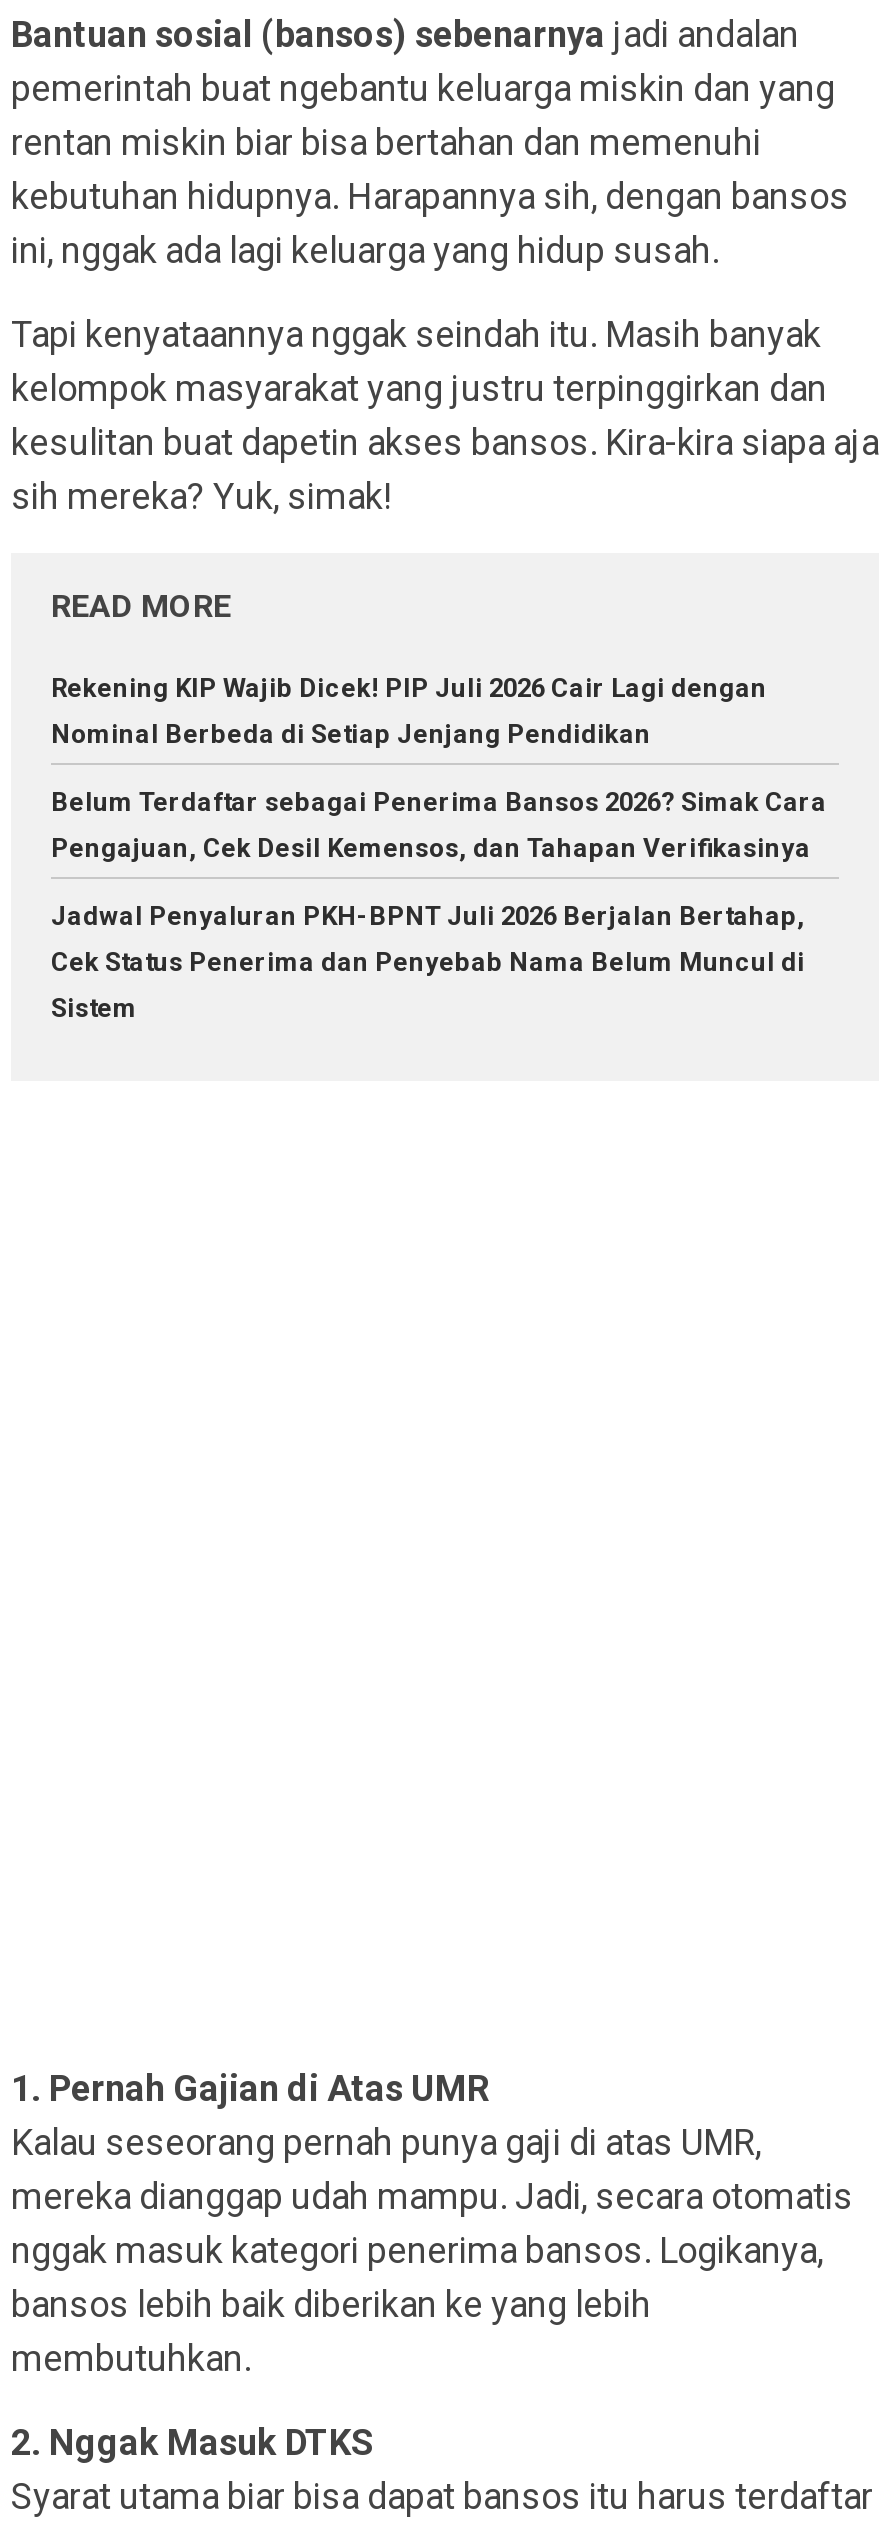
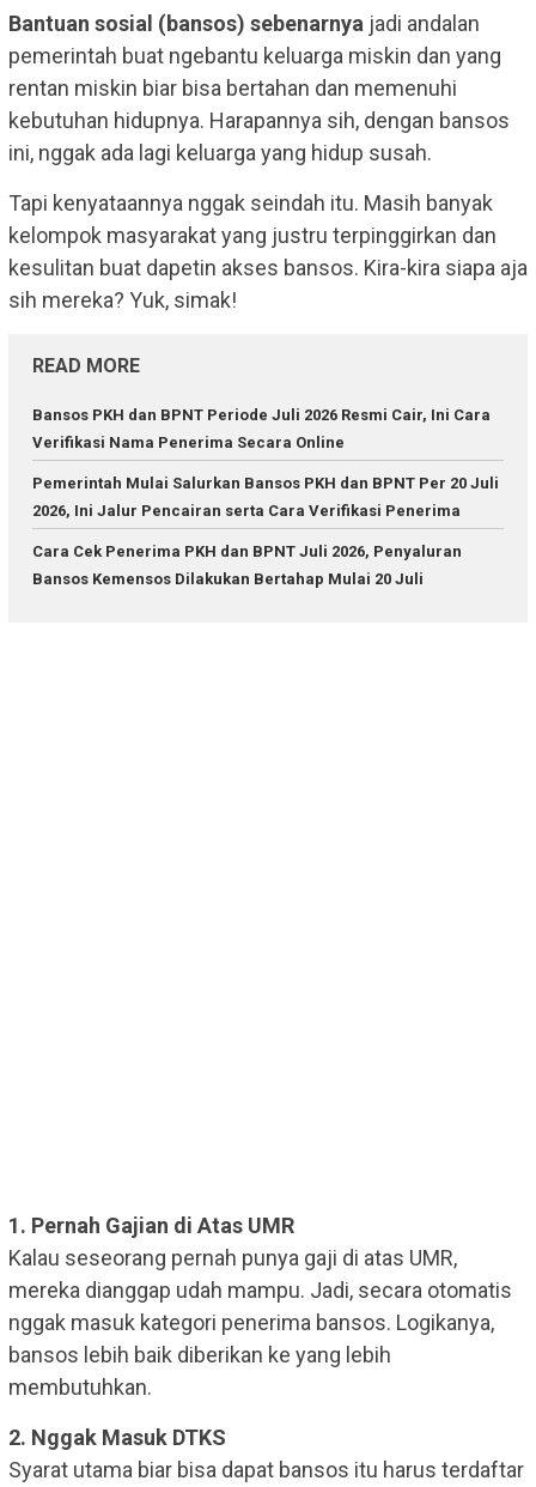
[51,674,827,1024] Rekening KIP Wajib Dicek! PIP Juli 2026 Cair Lagi dengan | Nominal Berbeda di Setiap Jenjang Pendidikan | Belum Terdaftar sebagai Penerima Bansos 2026? Simak Cara | Pengajuan, Cek Desil Kemensos, dan Tahapan Verifikasinya | Jadwal Penyaluran PKH-BPNT Juli 2026 Berjalan Bertahap, | Cek Status Penerima dan Penyebab Nama Belum Muncul di | Sistem -> [32,406,499,588] Bansos PKH dan BPNT Periode Juli 2026 Resmi Cair, Ini Cara | Verifikasi Nama Penerima Secara Online | Pemerintah Mulai Salurkan Bansos PKH dan BPNT Per 20 Juli | 2026, Ini Jalur Pencairan serta Cara Verifikasi Penerima | Cara Cek Penerima PKH dan BPNT Juli 2026, Penyaluran | Bansos Kemensos Dilakukan Bertahap Mulai 20 Juli

